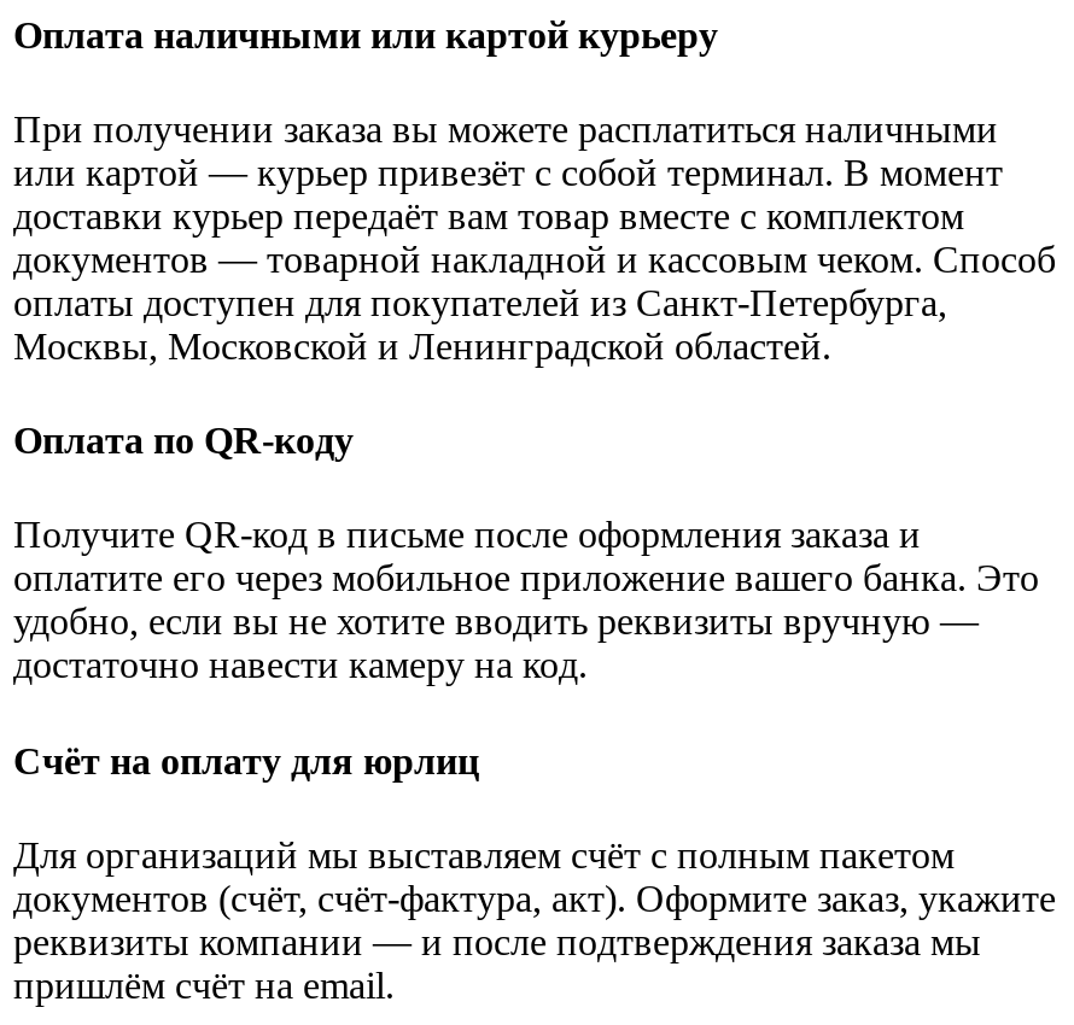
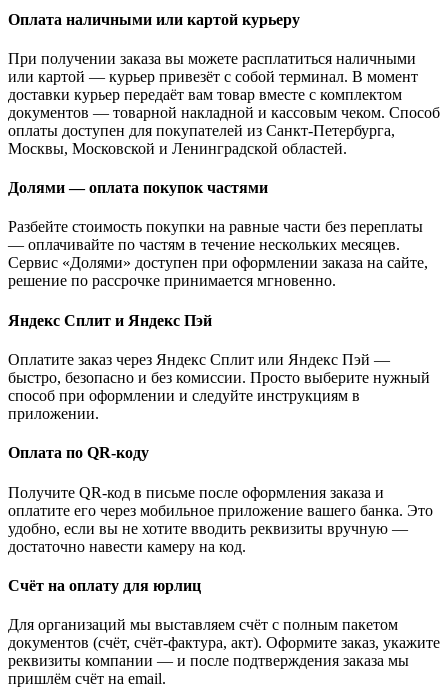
none -> [8,179,430,422] Долями — оплата покупок частями | Разбейте стоимость покупки на равные части без переплаты | — оплачивайте по частям в течение нескольких месяцев. | Сервис «Долями» доступен при оформлении заказа на сайте, | решение по рассрочке принимается мгновенно. | Яндекс Сплит и Яндекс Пэй | Оплатите заказ через Яндекс Сплит или Яндекс Пэй — | быстро, безопасно и без комиссии. Просто выберите нужный | способ при оформлении и следуйте инструкциям в | приложении.

